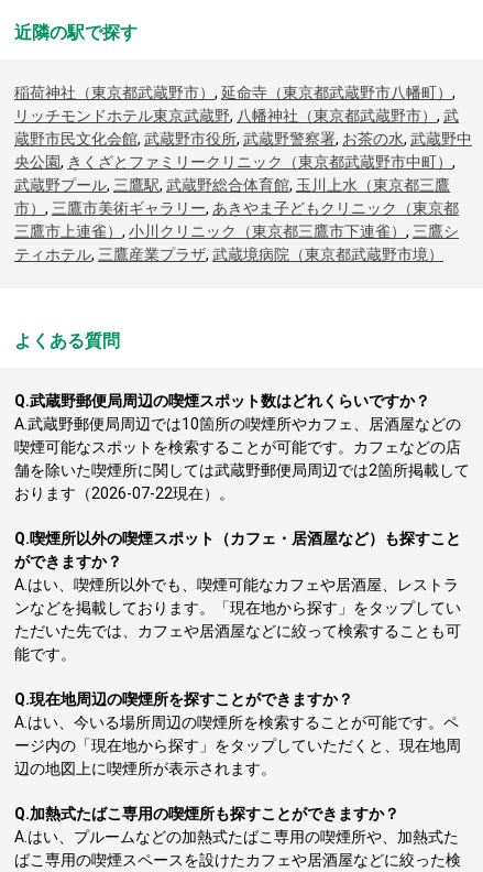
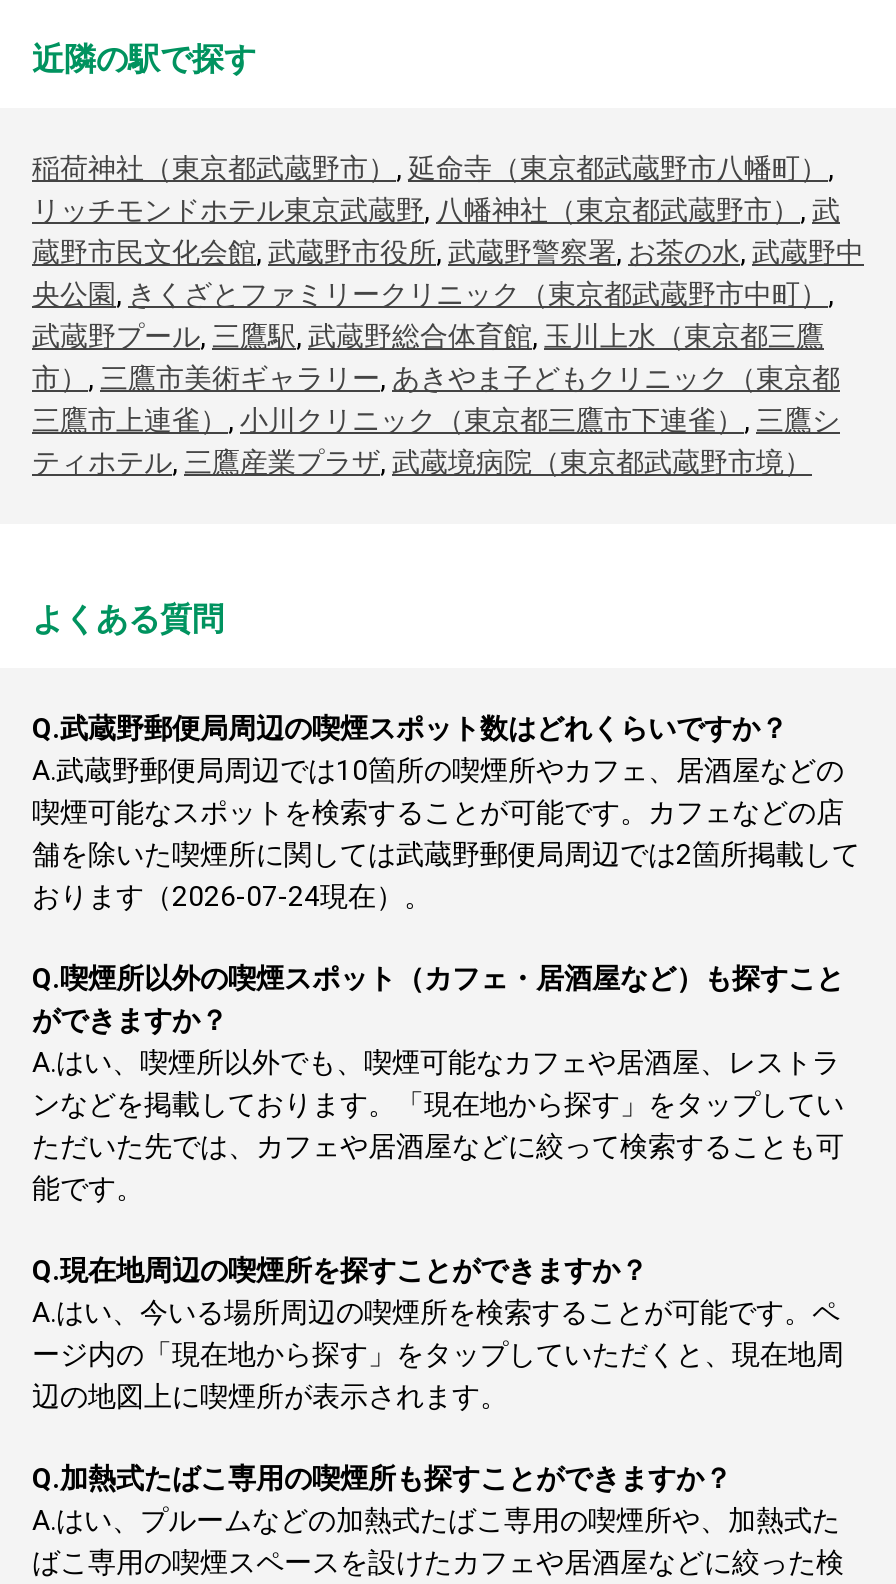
[14,484,234,502] おります（2026-07-22現在）。 -> [32,880,432,912] おります（2026-07-24現在）。

